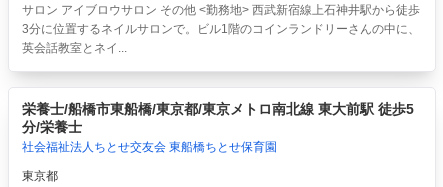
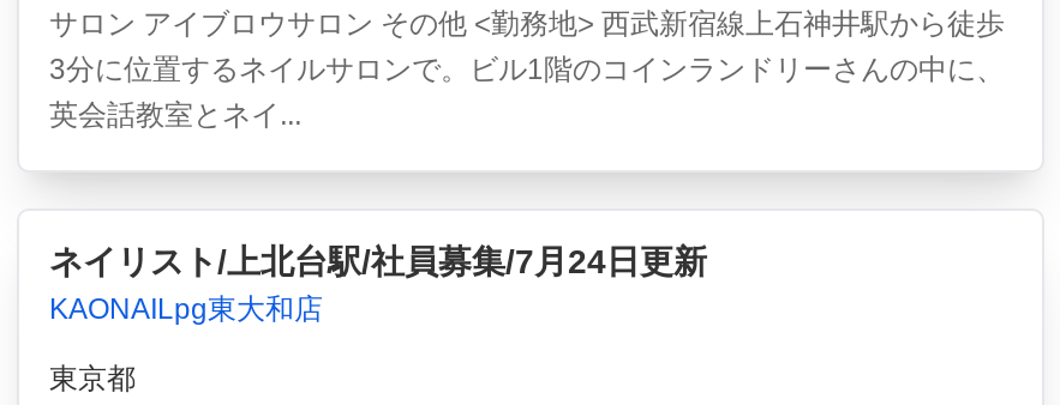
[21,101,413,154] 栄養士/船橋市東船橋/東京都/東京メトロ南北線 東大前駅 徒歩5 | 分/栄養士 | 社会福祉法人ちとせ交友会 東船橋ちとせ保育園 -> [49,243,707,327] ネイリスト/上北台駅/社員募集/7月24日更新 | KAONAILpg東大和店

